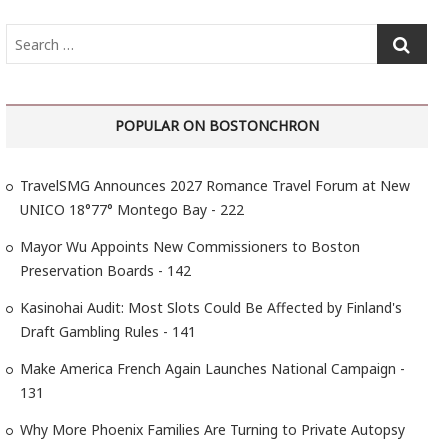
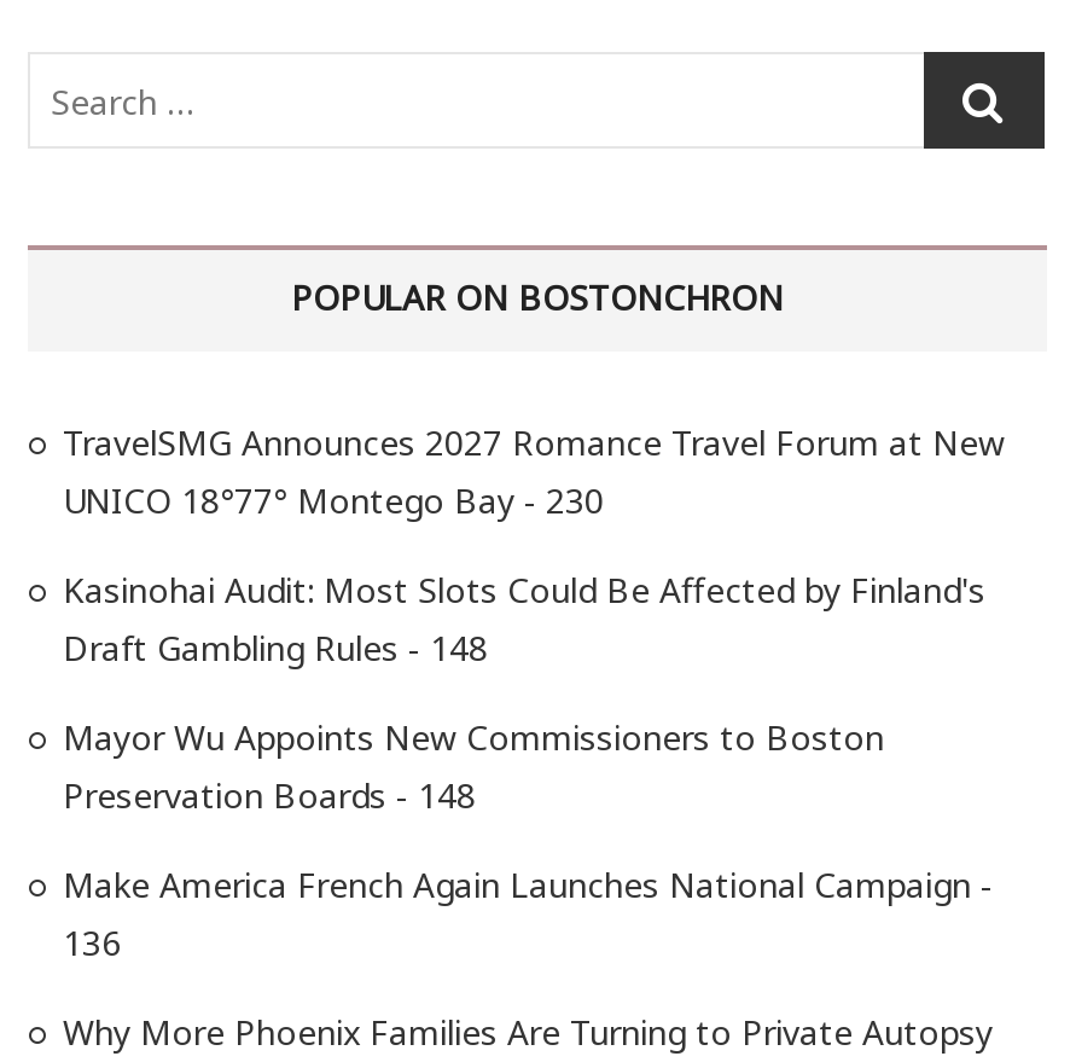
[20,200,244,219] UNICO 18°77° Montego Bay - 222 -> [63,477,604,671] UNICO 18°77° Montego Bay - 230 | Draft Gambling Rules - 148
moved [20,237,360,256] -> [63,714,884,760]: Mayor Wu Appoints New Commissioners to Boston
[20,261,196,341] Preservation Boards - 142 | Draft Gambling Rules - 141 -> [63,772,476,818] Preservation Boards - 148
moved [20,298,402,317] -> [63,567,985,613]: Kasinohai Audit: Most Slots Could Be Affected by Finland's
[20,383,44,402] 131 -> [63,919,121,965] 136

